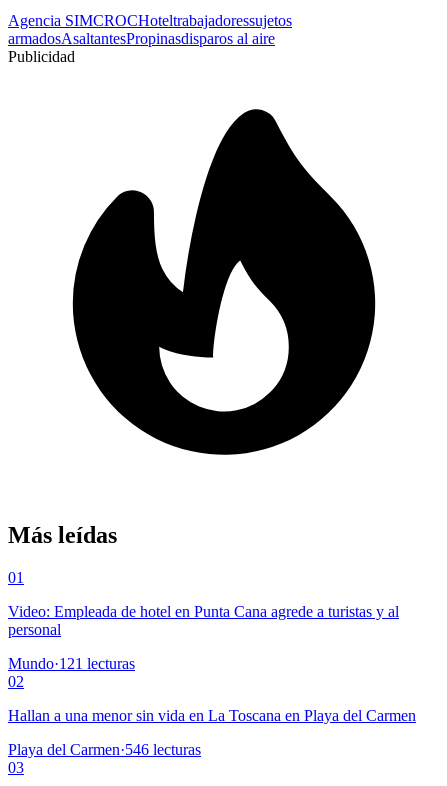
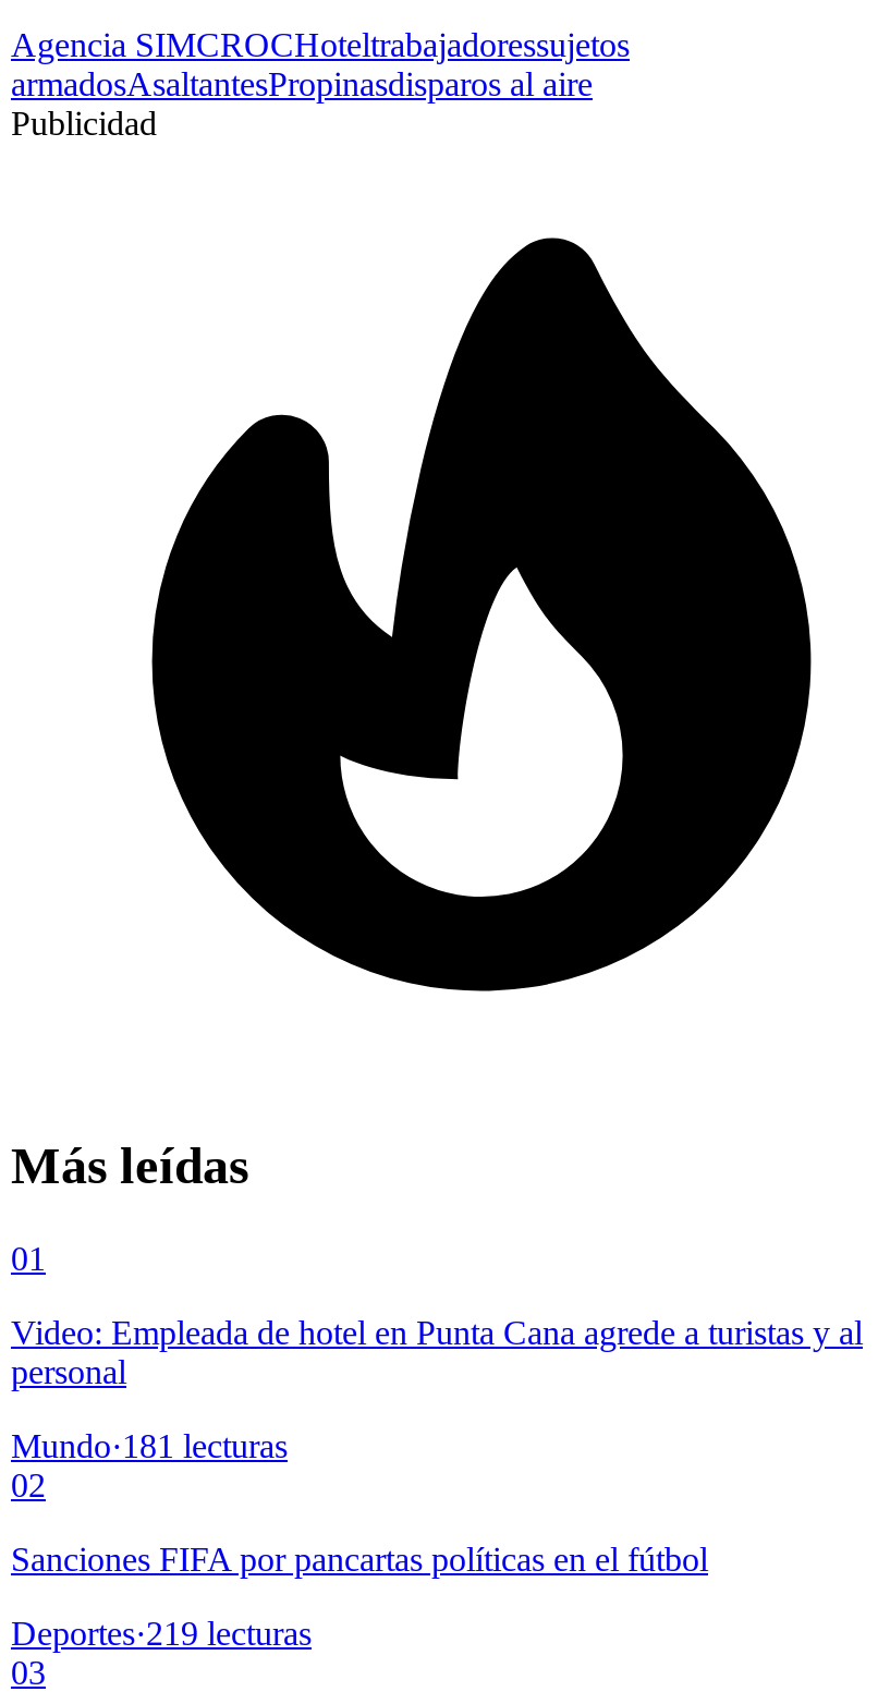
[8,655,135,672] Mundo · 121 lecturas -> [11,1426,288,1463] Mundo · 181 lecturas
[8,707,416,724] Hallan a una menor sin vida en La Toscana en Playa del Carmen -> [11,1540,708,1577] Sanciones FIFA por pancartas políticas en el fútbol
[8,741,201,758] Playa del Carmen·546 lecturas -> [11,1614,312,1651] Deportes·219 lecturas

